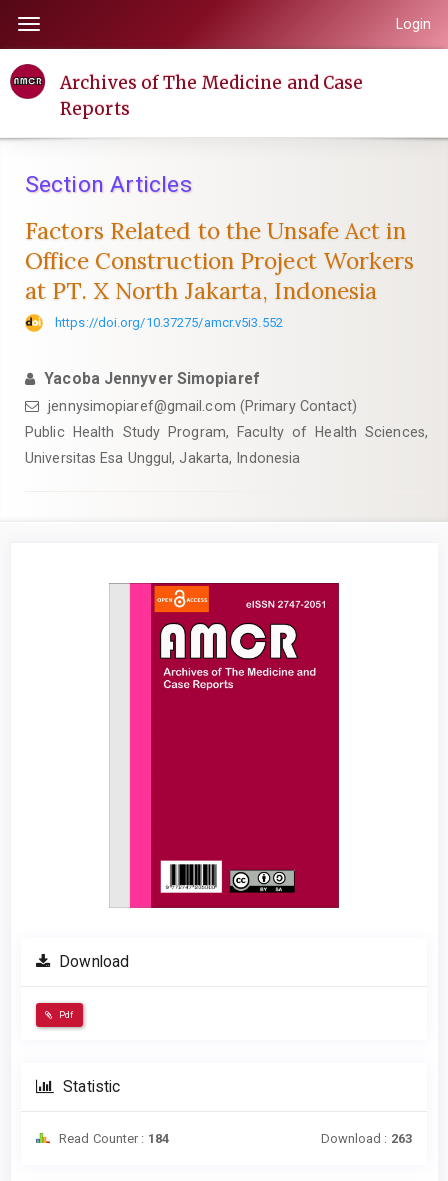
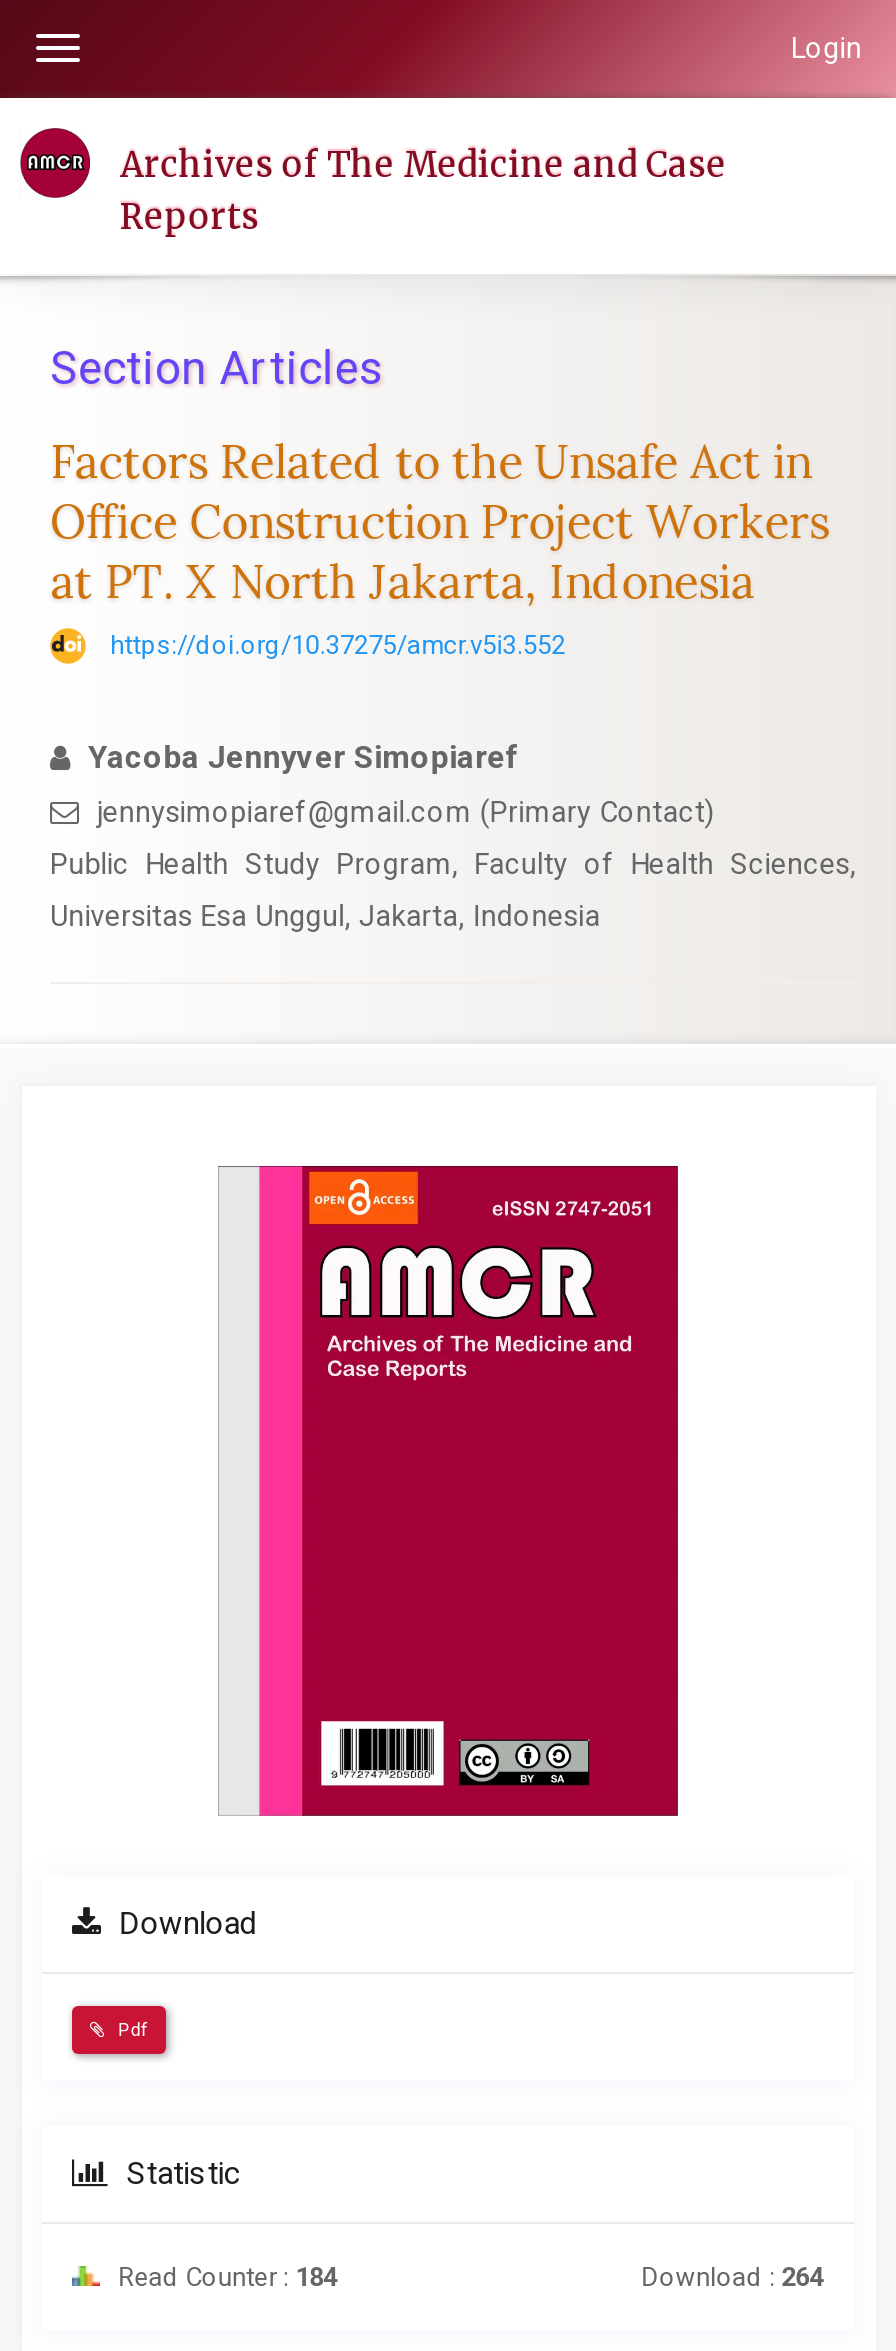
[321,1131,412,1146] Download : 263 -> [641,2261,824,2291] Download : 264

